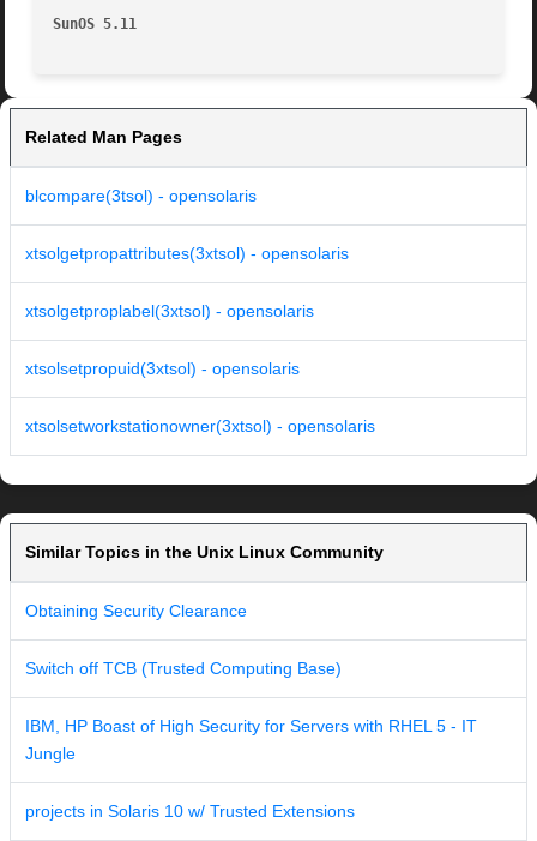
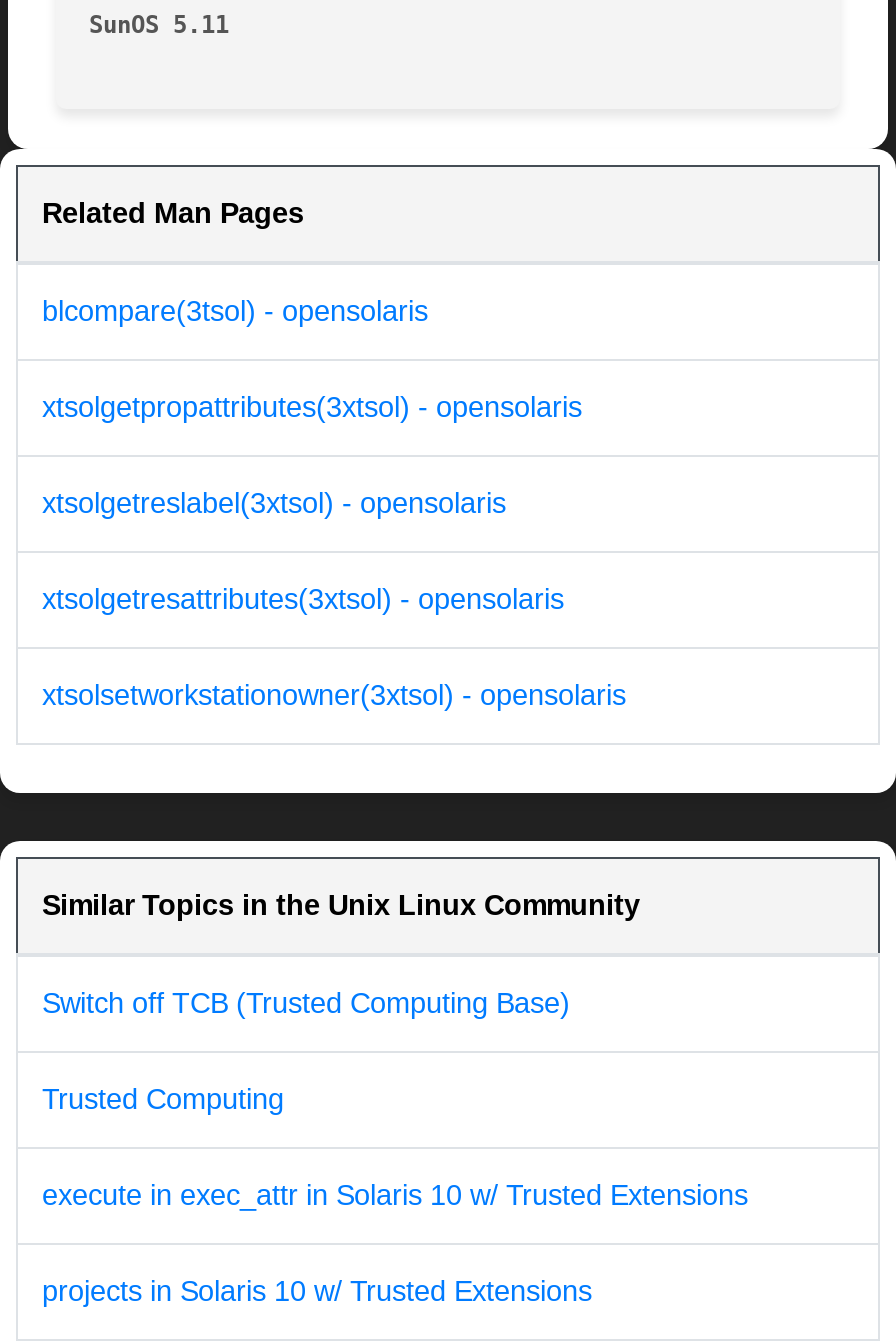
[25,301,314,321] xtsolgetproplabel(3xtsol) - opensolaris -> [42,488,506,520] xtsolgetreslabel(3xtsol) - opensolaris
[25,359,300,378] xtsolsetpropuid(3xtsol) - opensolaris -> [42,584,564,616] xtsolgetresattributes(3xtsol) - opensolaris
[25,601,247,621] Obtaining Security Clearance -> none
moved [25,659,342,678] -> [42,988,570,1020]: Switch off TCB (Trusted Computing Base)
[25,717,477,763] IBM, HP Boast of High Security for Servers with RHEL 5 - IT | Jungle -> [42,1084,748,1212] Trusted Computing | execute in exec_attr in Solaris 10 w/ Trusted Extensions

